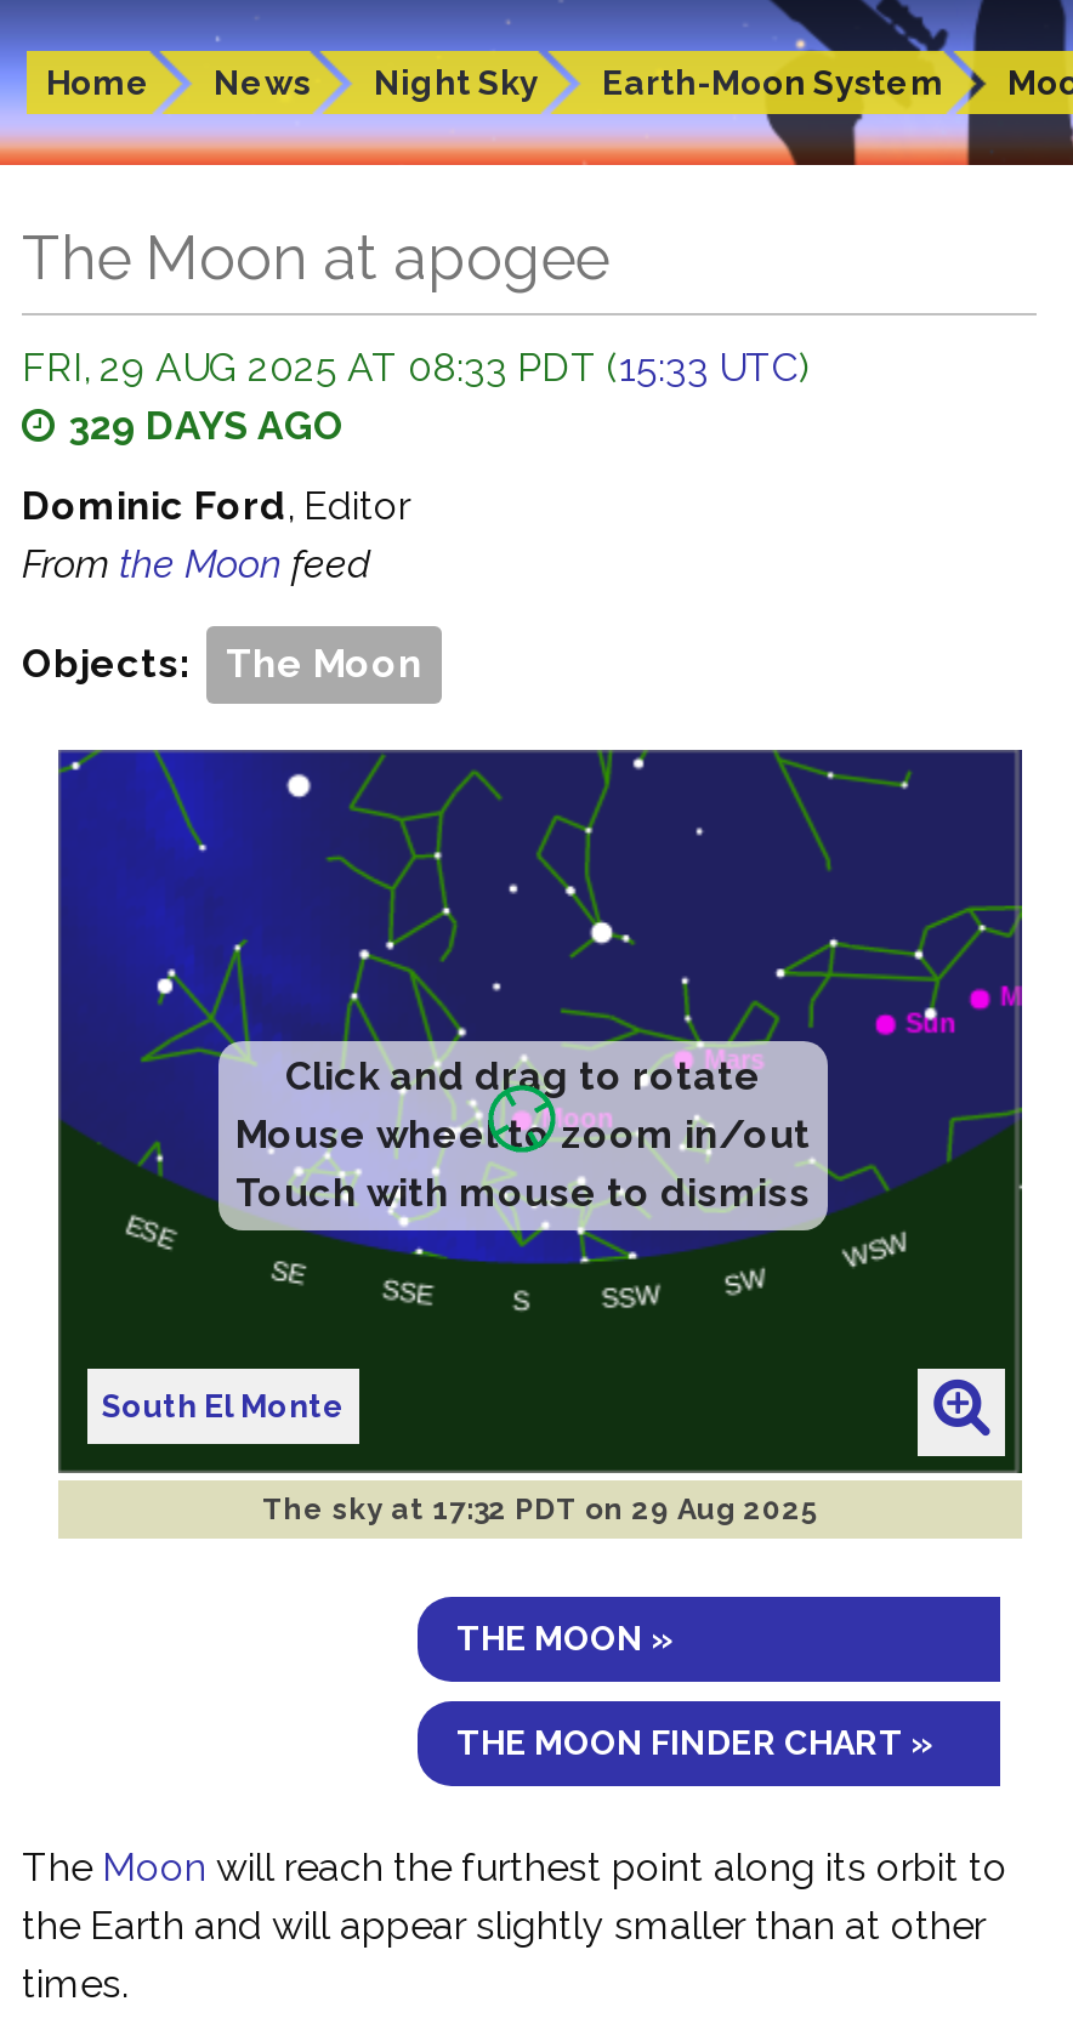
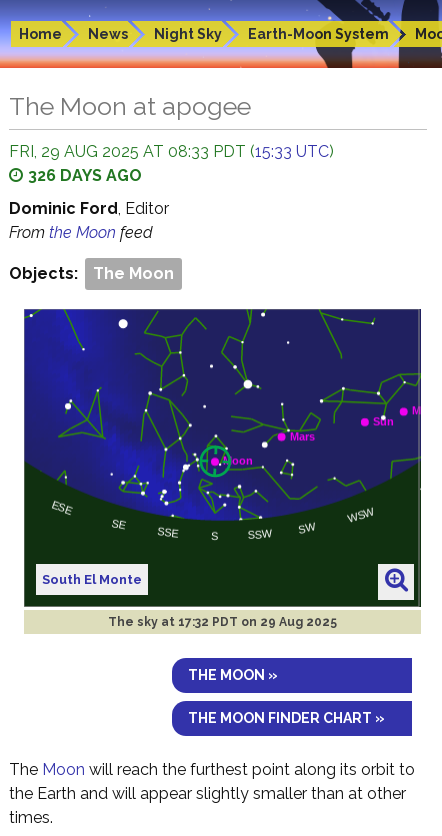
[68,403,345,449] 329 DAYS AGO -> [28,166,142,185] 326 DAYS AGO
[216,1039,830,1233] [image] -> [90,428,341,507] [image]

